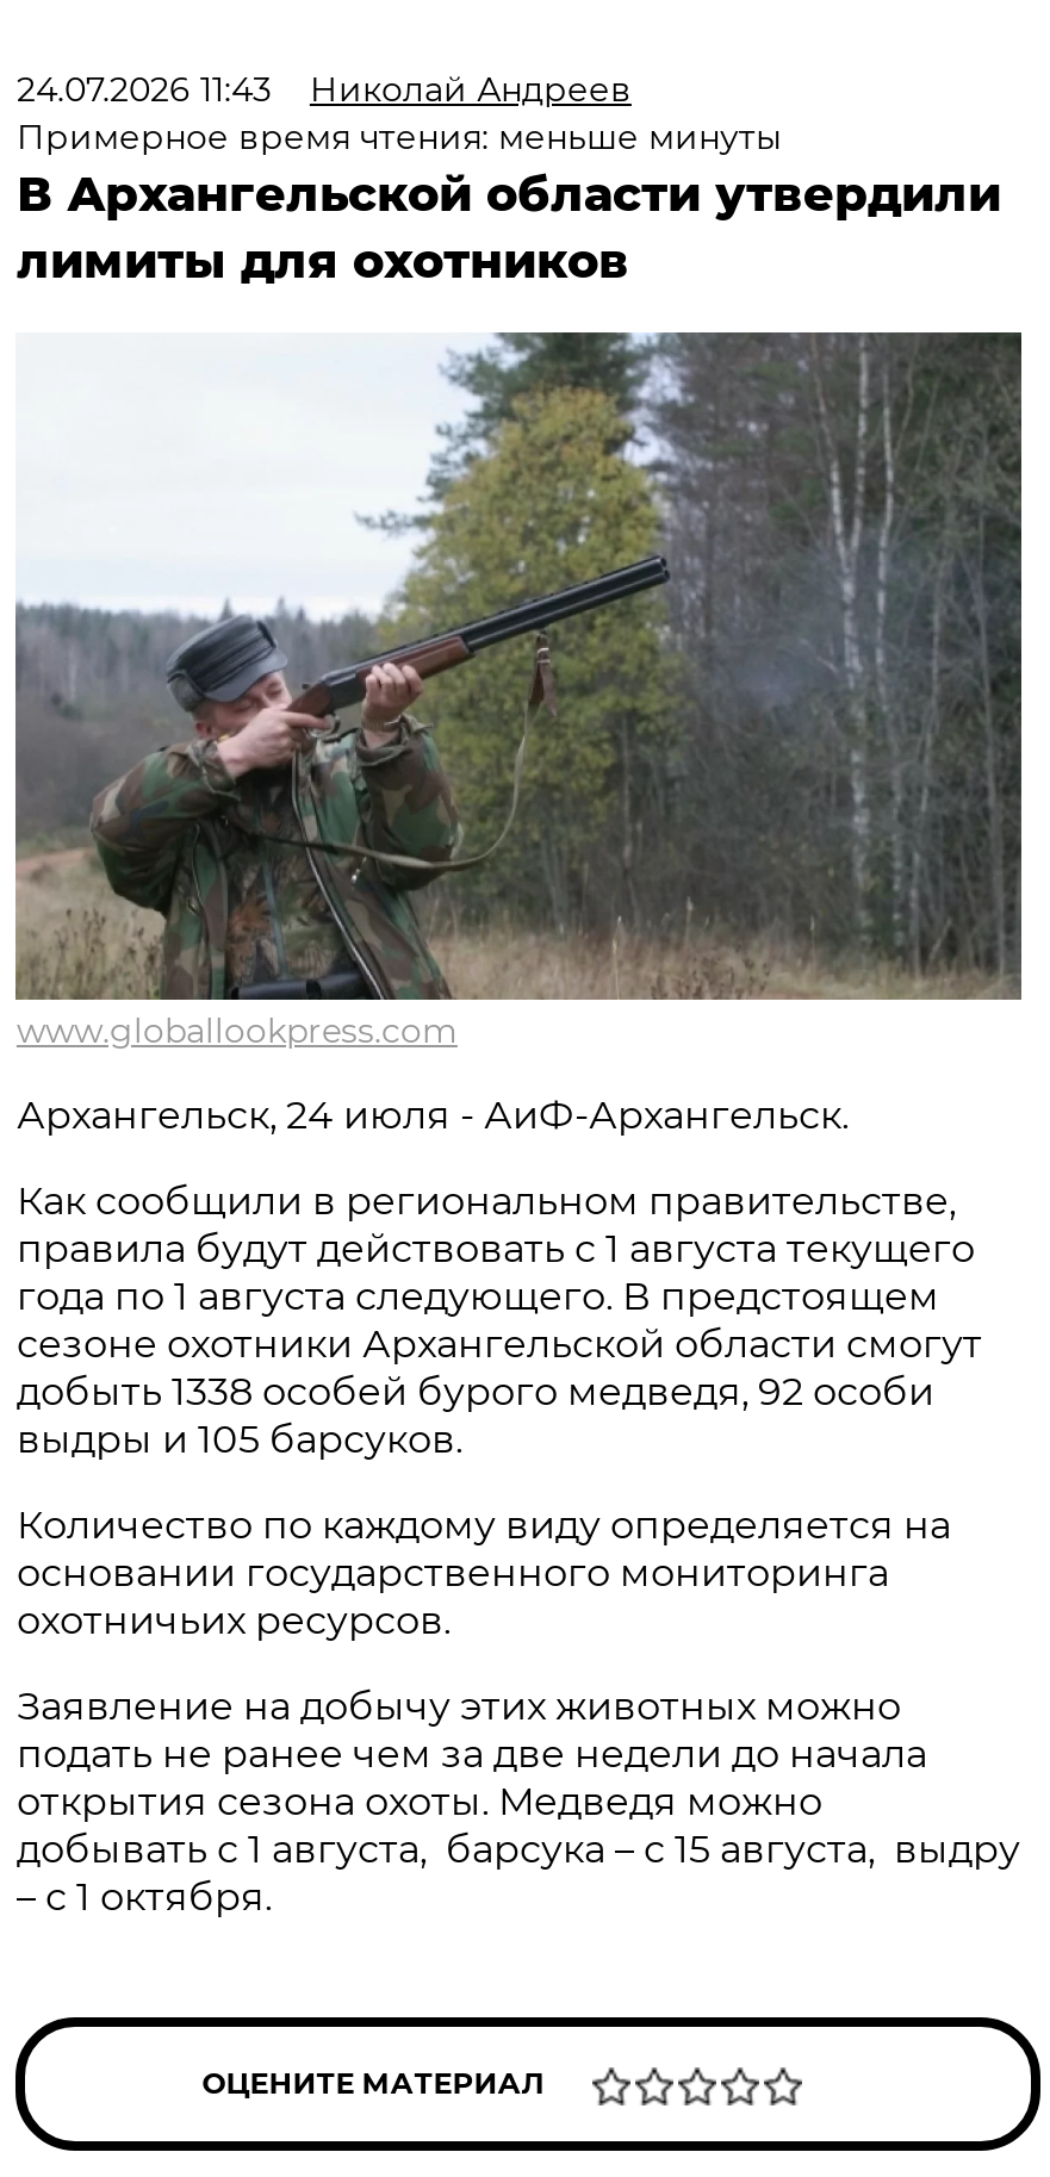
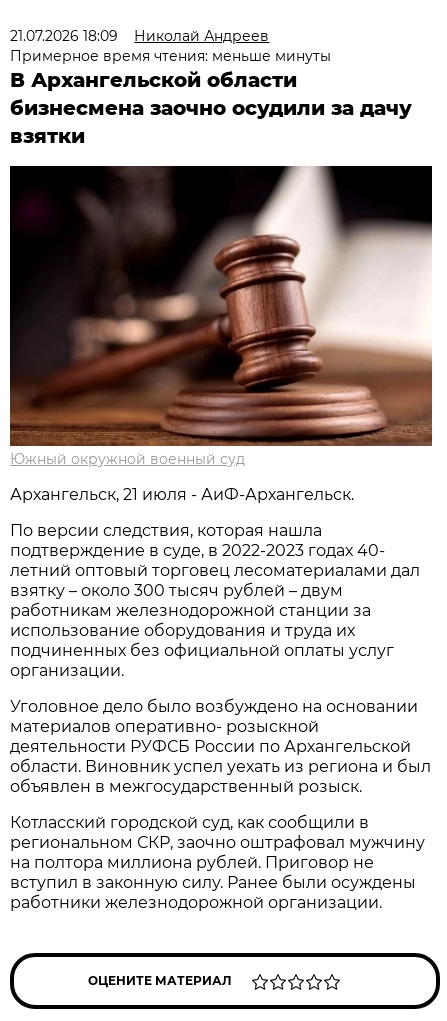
[16,68,631,111] 24.07.2026 11:43 Николай Андреев -> [10,27,269,45] 21.07.2026 18:09 Николай Андреев
[16,166,1001,290] В Архангельской области утвердили | лимиты для охотников -> [10,68,412,148] В Архангельской области | бизнесмена заочно осудили за дачу | взятки
[13,330,1024,1052] [image] | www.globallookpress.com -> [9,208,433,468] [image] | Южный окружной военный суд
[16,1093,848,1138] Архангельск, 24 июля - АиФ-Архангельск. -> [10,485,354,504] Архангельск, 21 июля - АиФ-Архангельск.
[16,1178,982,1462] Как сообщили в региональном правительстве, | правила будут действовать с 1 августа текущего | года по 1 августа следующего. В предстоящем | сезоне охотники Архангельской области смогут | добыть 1338 особей бурого медведя, 92 особи | выдры и 105 барсуков. -> [10,521,420,680] По версии следствия, которая нашла | подтверждение в суде, в 2022-2023 годах 40- | летний оптовый торговец лесоматериалами дал | взятку – около 300 тысяч рублей – двум | работникам железнодорожной станции за | использование оборудования и труда их | подчиненных без официальной оплаты услуг | организации.
[16,1503,951,1643] Количество по каждому виду определяется на | основании государственного мониторинга | охотничьих ресурсов. -> [10,697,431,796] Уголовное дело было возбуждено на основании | материалов оперативно- розыскной | деятельности РУФСБ России по Архангельской | области. Виновник успел уехать из региона и был | объявлен в межгосударственный розыск.
[16,1684,1020,1920] Заявление на добычу этих животных можно | подать не ранее чем за две недели до начала | открытия сезона охоты. Медведя можно | добывать с 1 августа, барсука – с 15 августа, выдру | – с 1 октября. -> [10,813,425,912] Котласский городской суд, как сообщили в | региональном СКР, заочно оштрафовал мужчину | на полтора миллиона рублей. Приговор не | вступил в законную силу. Ранее были осуждены | работники железнодорожной организации.

